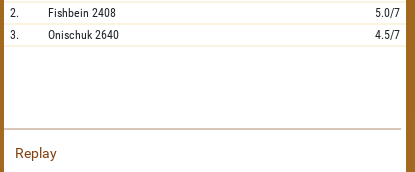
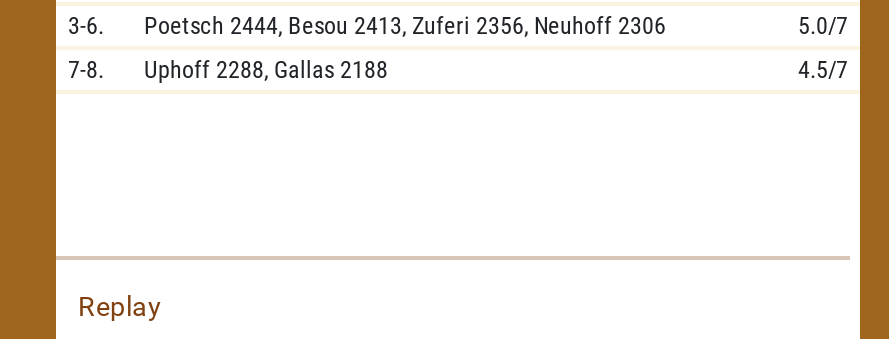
[10,6,116,20] 2. | Fishbein 2408 -> [68,12,666,40] 3-6. | Poetsch 2444, Besou 2413, Zuferi 2356, Neuhoff 2306
[10,28,119,42] 3. | Onischuk 2640 -> [68,56,388,84] 7-8. | Uphoff 2288, Gallas 2188

